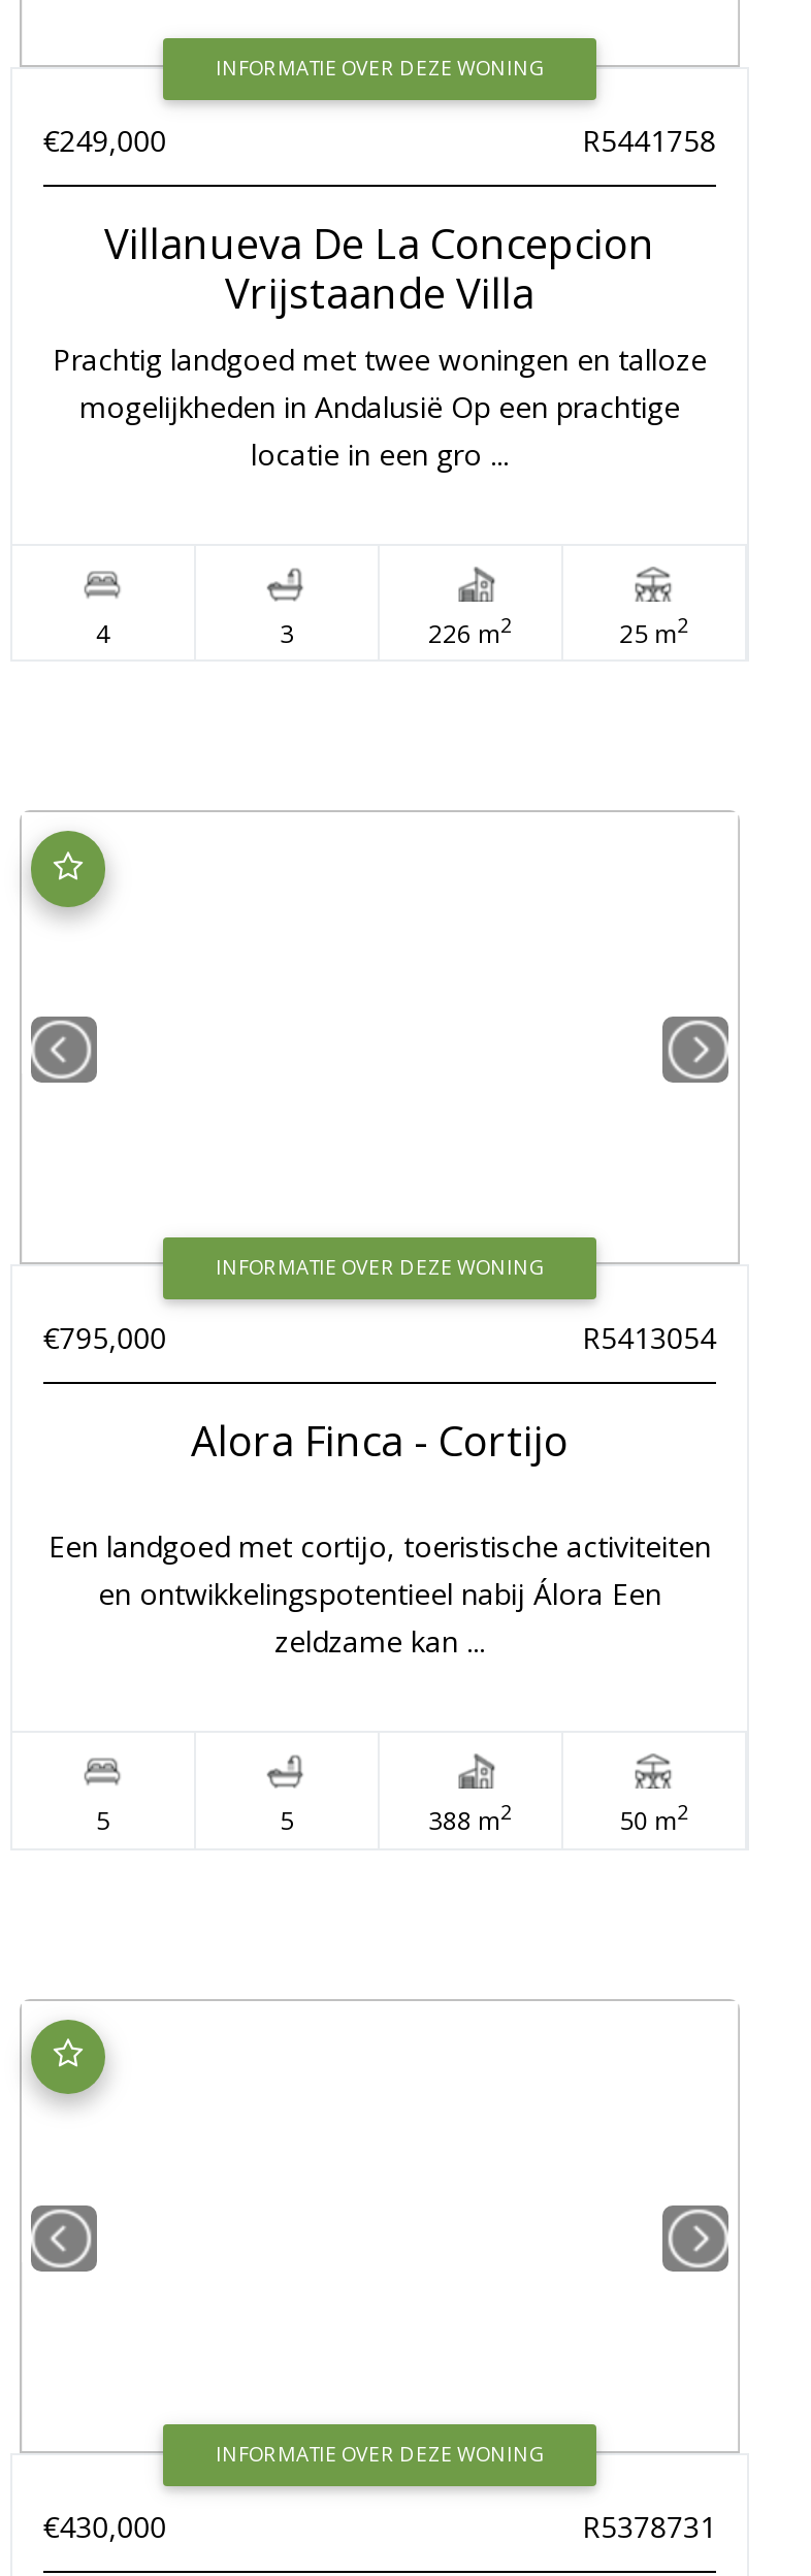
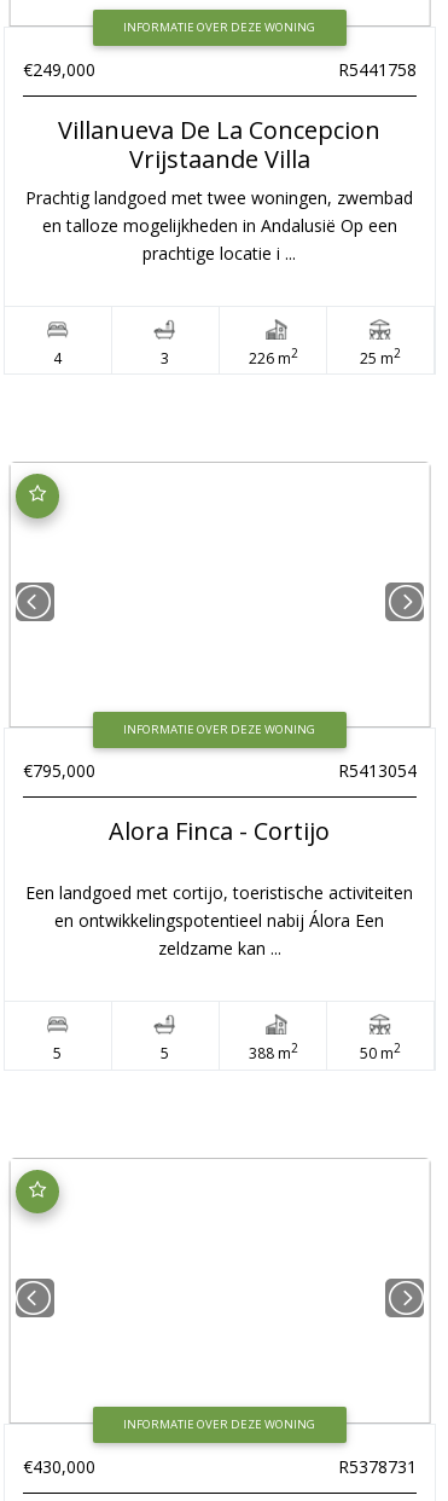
[53,340,707,474] Prachtig landgoed met twee woningen en talloze | mogelijkheden in Andalusië Op een prachtige | locatie in een gro ... -> [26,186,414,265] Prachtig landgoed met twee woningen, zwembad | en talloze mogelijkheden in Andalusië Op een | prachtige locatie i ...

